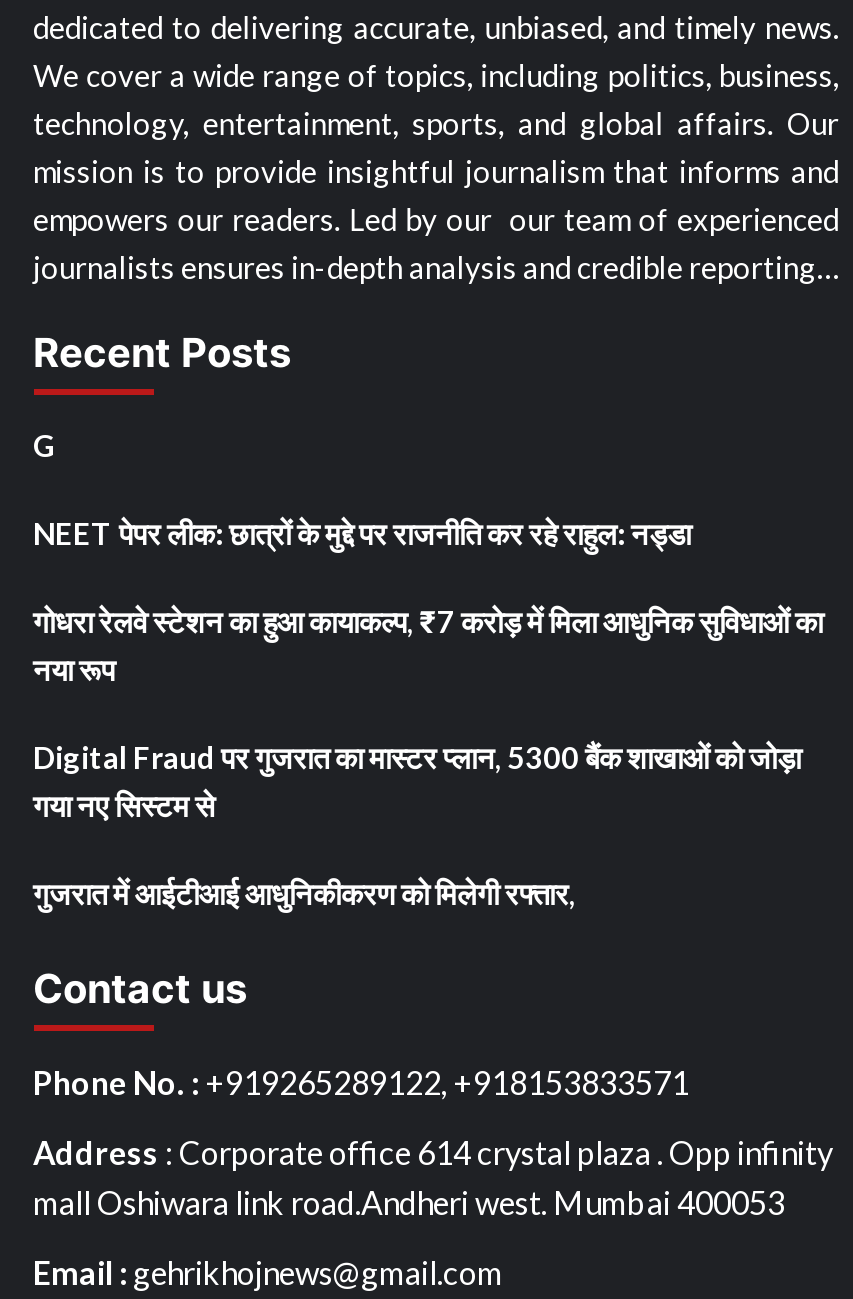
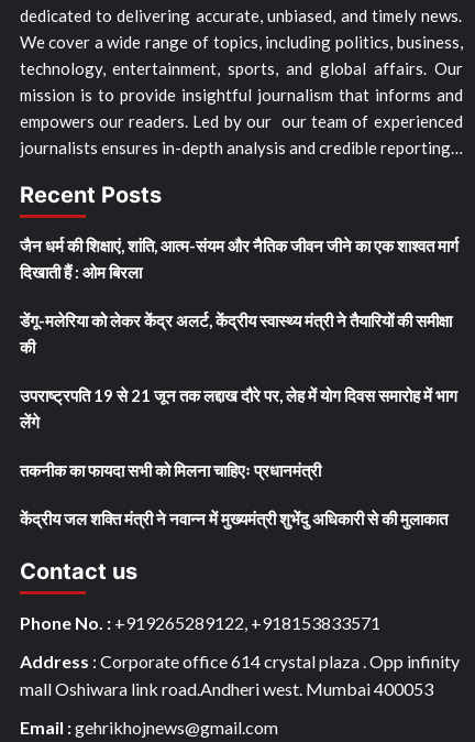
[33,426,57,462] G -> [19,235,458,281] जैन धर्म की शिक्षाएं, शांति, आत्म-संयम और नैतिक जीवन जीने का एक शाश्वत मार्ग | दिखाती हैं : ओम बिरला
[33,514,691,550] NEET पेपर लीक: छात्रों के मुद्दे पर राजनीति कर रहे राहुल: नड्डा -> [19,310,451,356] डेंगू-मलेरिया को लेकर केंद्र अलर्ट, केंद्रीय स्वास्थ्य मंत्री ने तैयारियों की समीक्षा | की
[33,602,823,686] गोधरा रेलवे स्टेशन का हुआ कायाकल्प, ₹7 करोड़ में मिला आधुनिक सुविधाओं का | नया रूप -> [19,385,457,431] उपराष्ट्रपति 19 से 21 जून तक लद्दाख दौरे पर, लेह में योग दिवस समारोह में भाग | लेंगे
[33,738,801,822] Digital Fraud पर गुजरात का मास्टर प्लान, 5300 बैंक शाखाओं को जोड़ा | गया नए सिस्टम से -> [19,460,321,480] तकनीक का फायदा सभी को मिलना चाहिएः प्रधानमंत्री
[33,874,575,910] गुजरात में आईटीआई आधुनिकीकरण को मिलेगी रफ्तार, -> [19,508,447,528] केंद्रीय जल शक्ति मंत्री ने नवान्न में मुख्यमंत्री शुभेंदु अधिकारी से की मुलाकात

